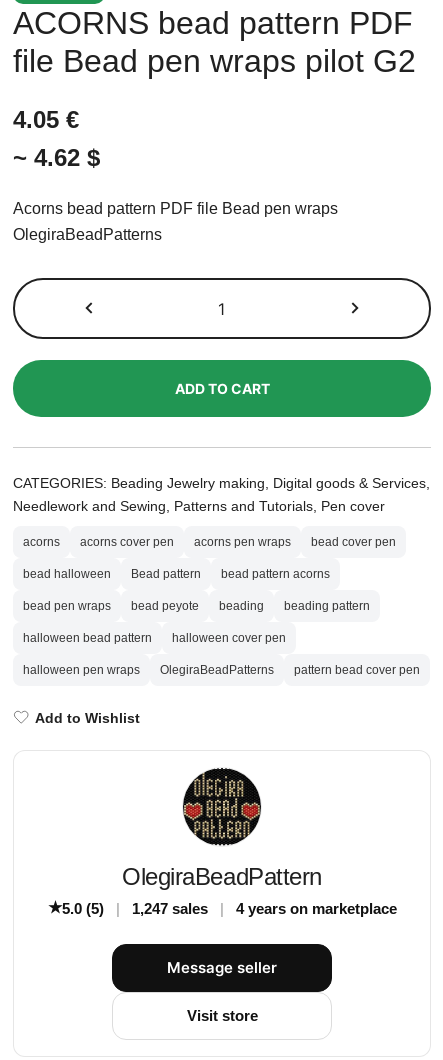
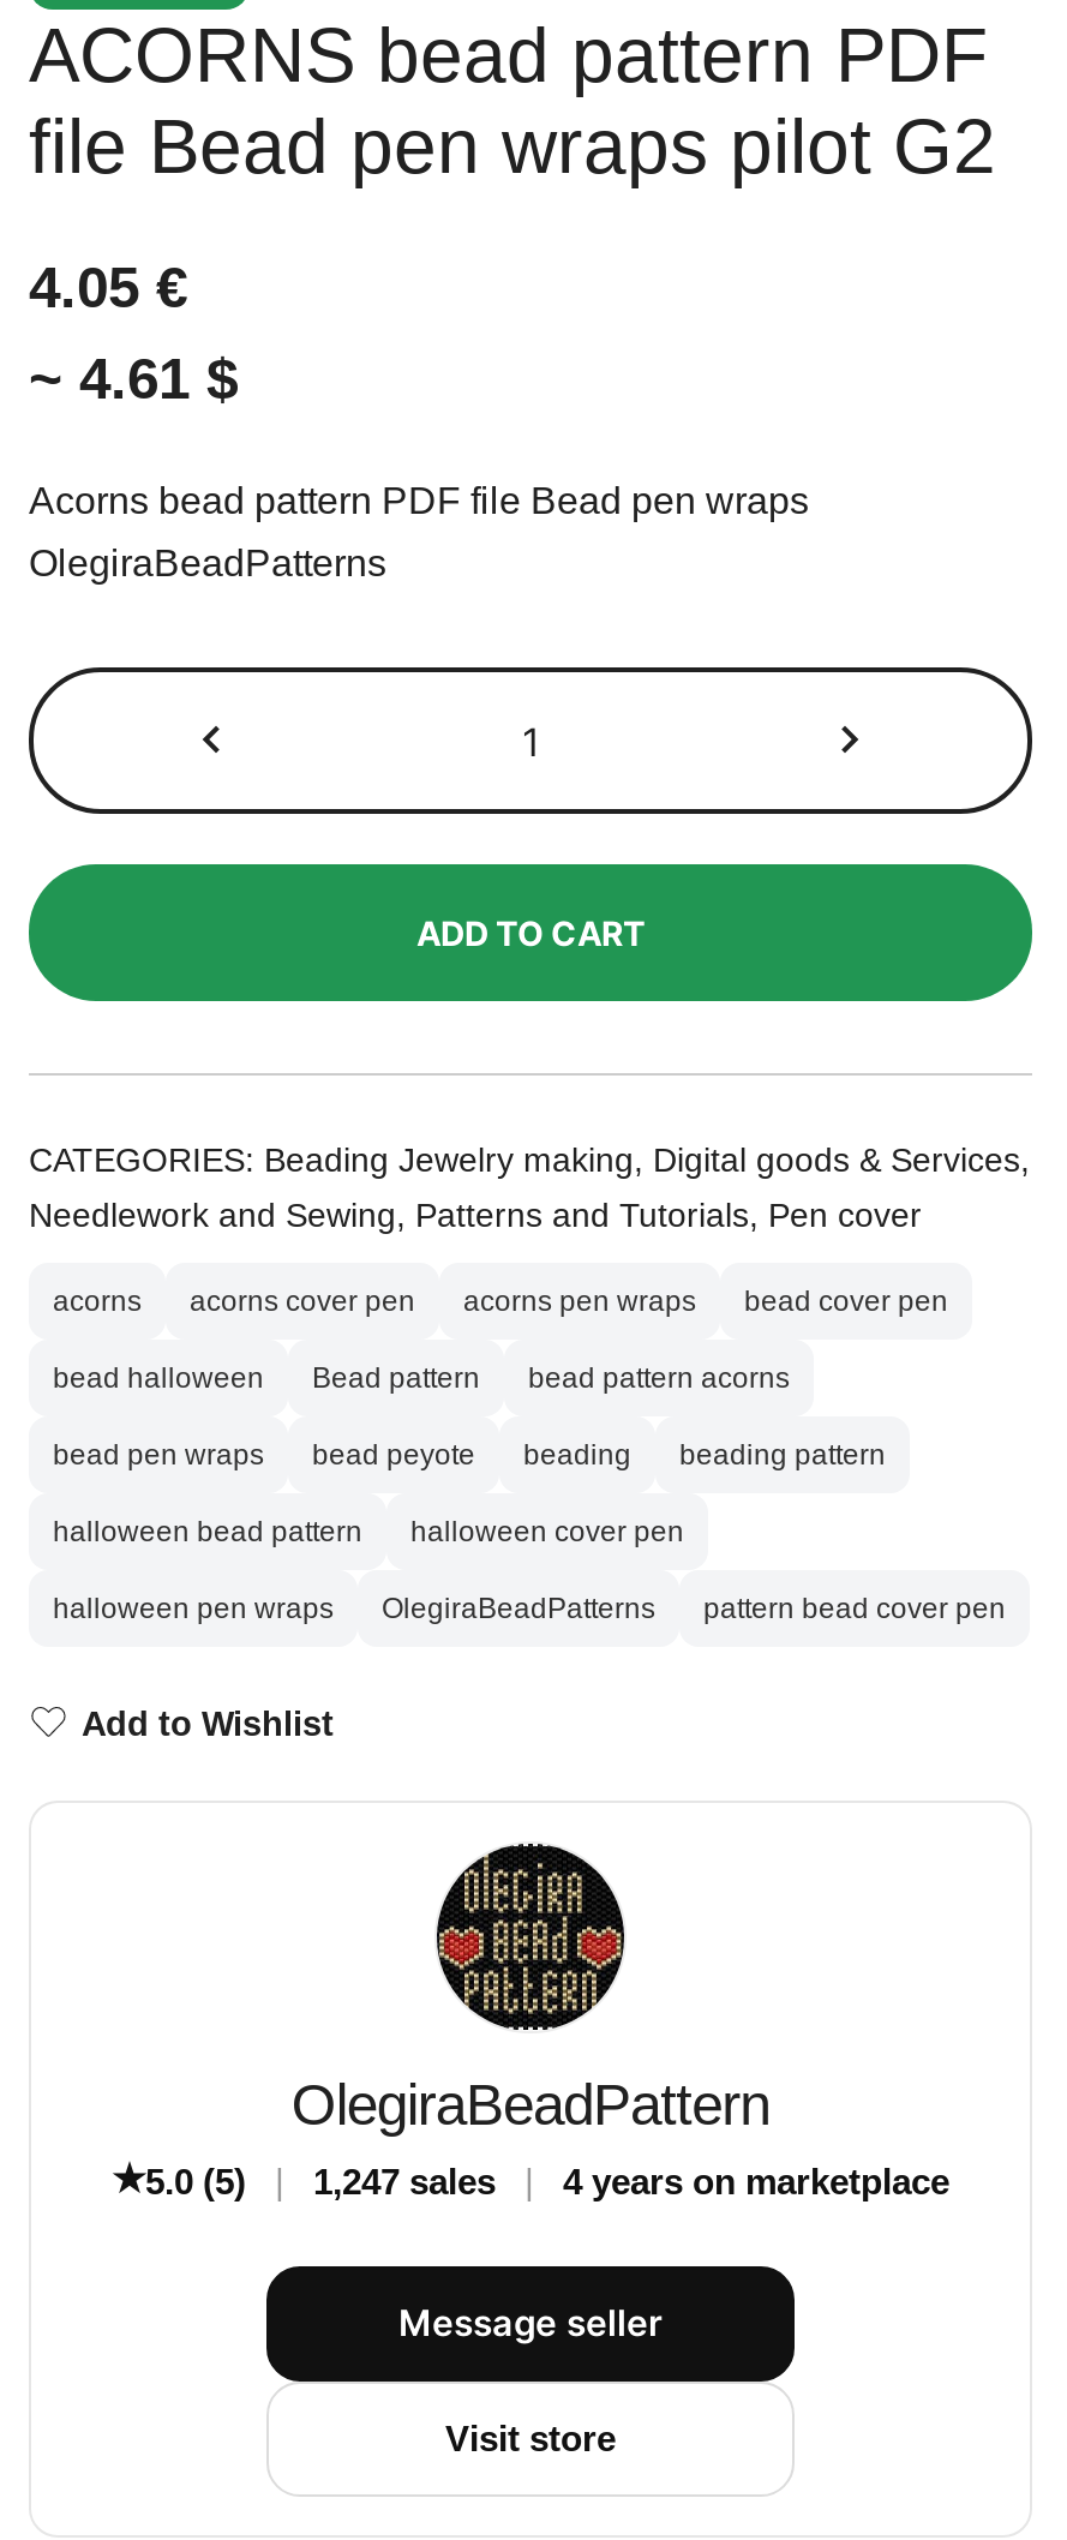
[13,144,100,171] ~ 4.62 $ -> [29,346,238,411] ~ 4.61 $

